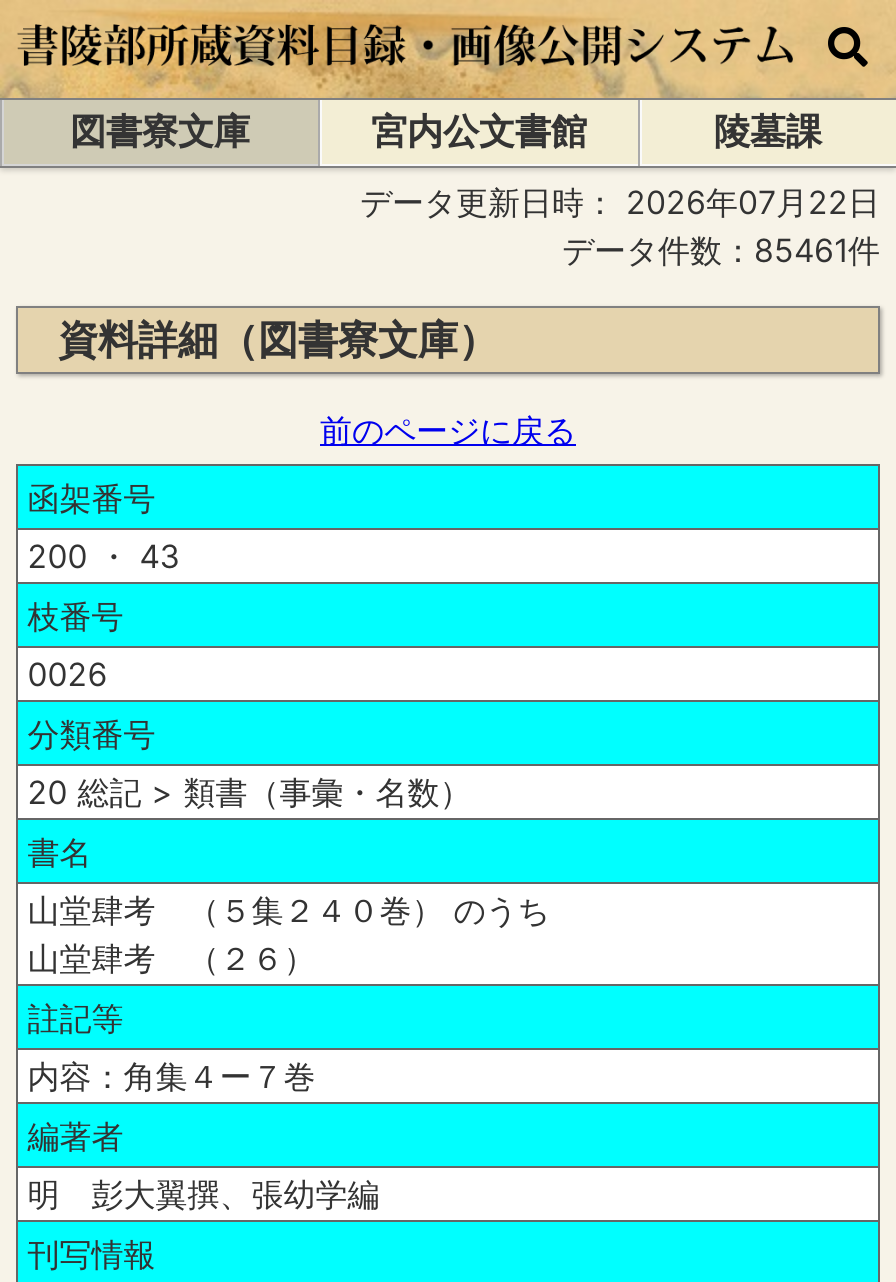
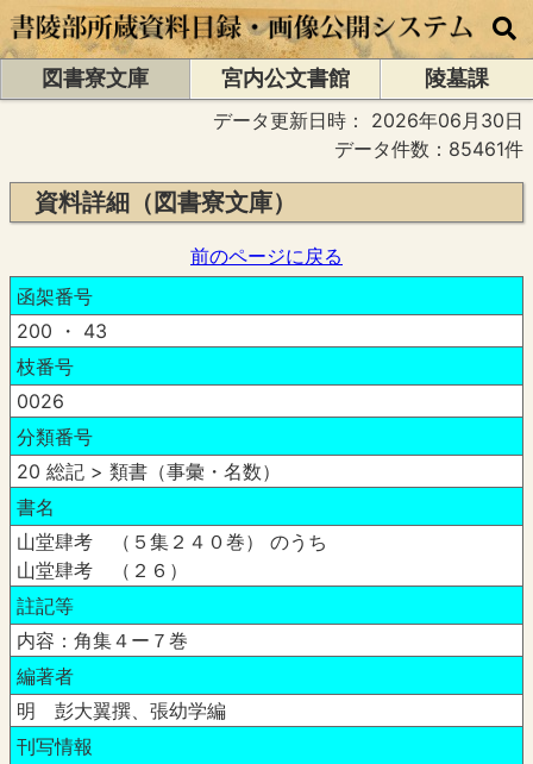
[360,182,880,222] データ更新日時：2026年07月22日 -> [213,108,523,132] データ更新日時：2026年06月30日

